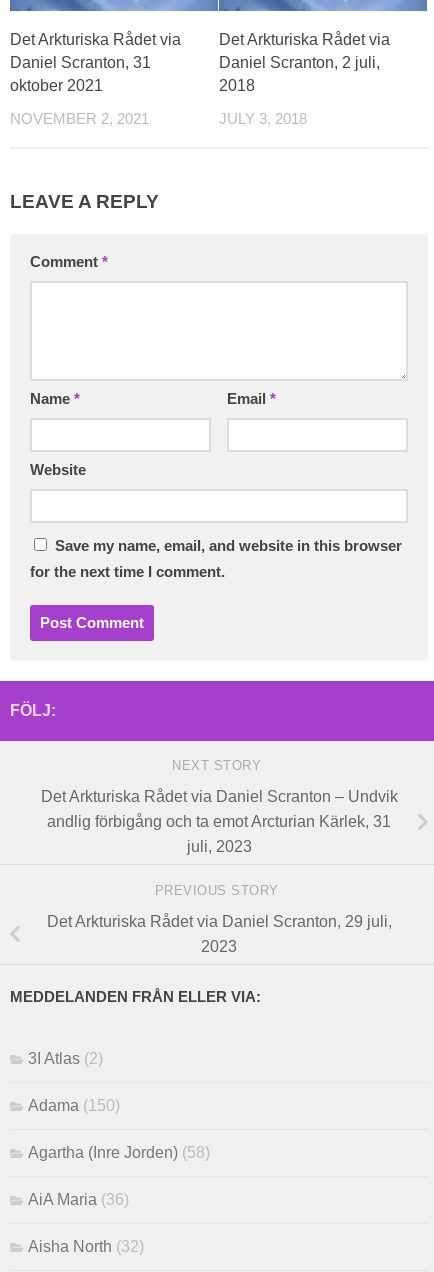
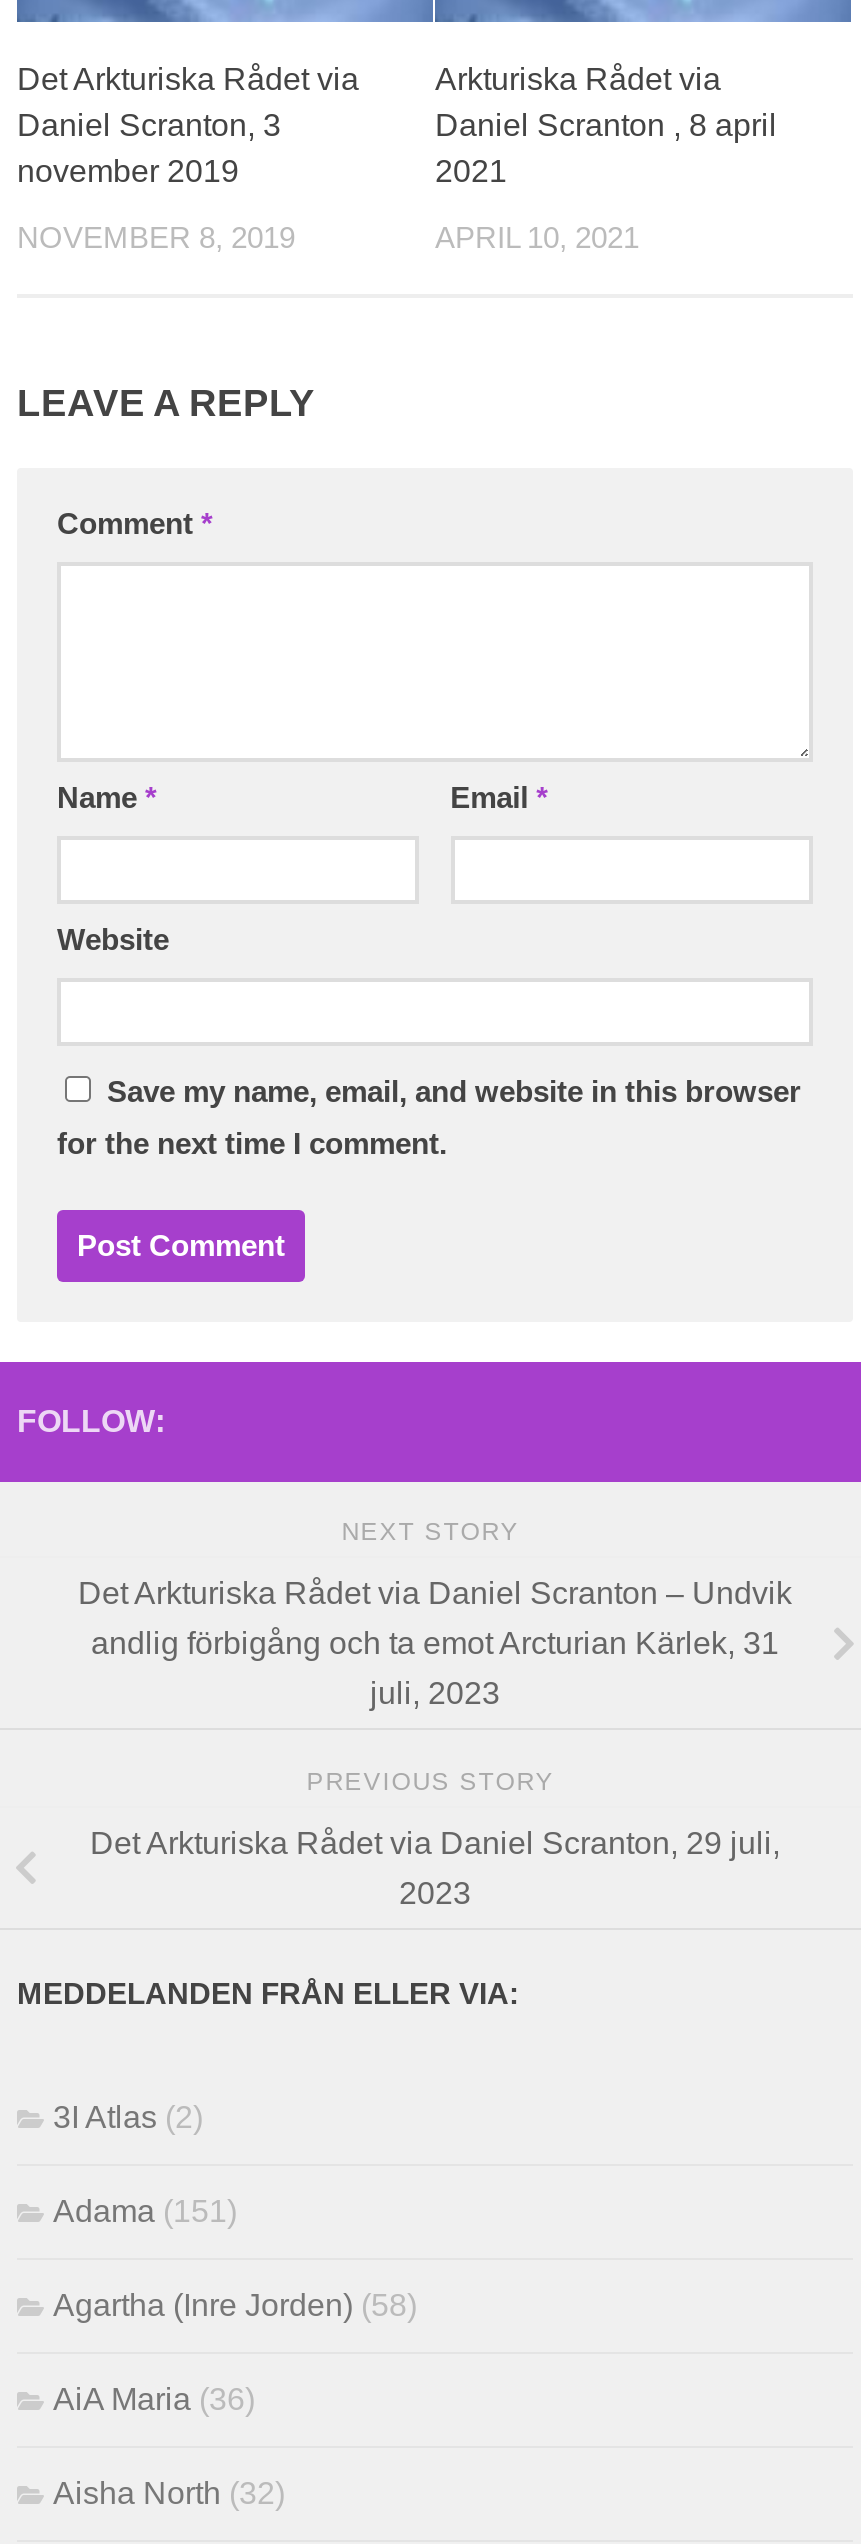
[219,31,390,94] Det Arkturiska Rådet via | Daniel Scranton, 2 juli, | 2018 -> [435,62,777,188] Arkturiska Rådet via | Daniel Scranton , 8 april | 2021
[10,54,151,94] Daniel Scranton, 31 | oktober 2021 -> [17,108,281,188] Daniel Scranton, 3 | november 2019
[10,111,149,127] NOVEMBER 2, 2021 -> [17,222,295,254] NOVEMBER 8, 2019
[219,111,307,127] JULY 3, 2018 -> [435,222,639,254] APRIL 10, 2021
[10,701,56,718] FÖLJ: -> [17,1403,165,1437] FOLLOW:
[28,1097,120,1114] Adama (150) -> [53,2195,237,2229] Adama (151)

